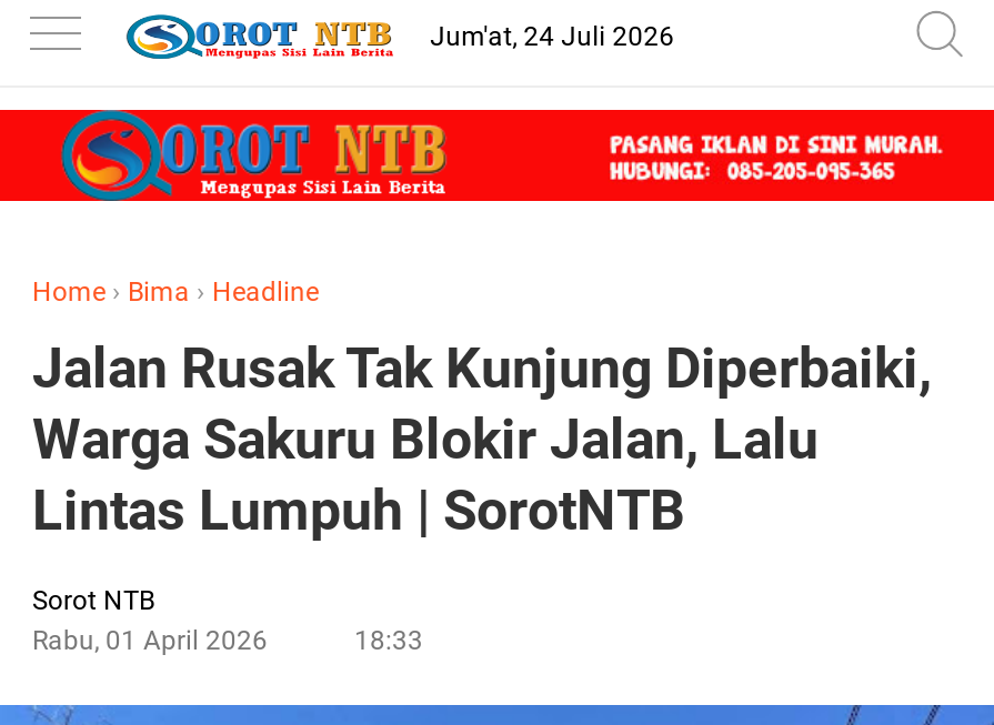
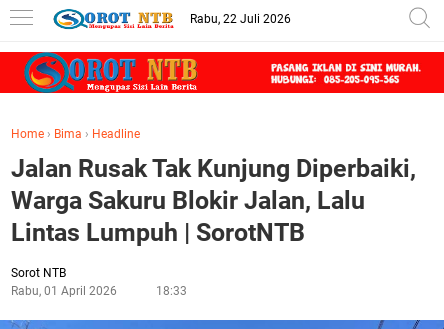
[430,21,674,52] Jum'at, 24 Juli 2026 -> [190,12,291,26] Rabu, 22 Juli 2026

